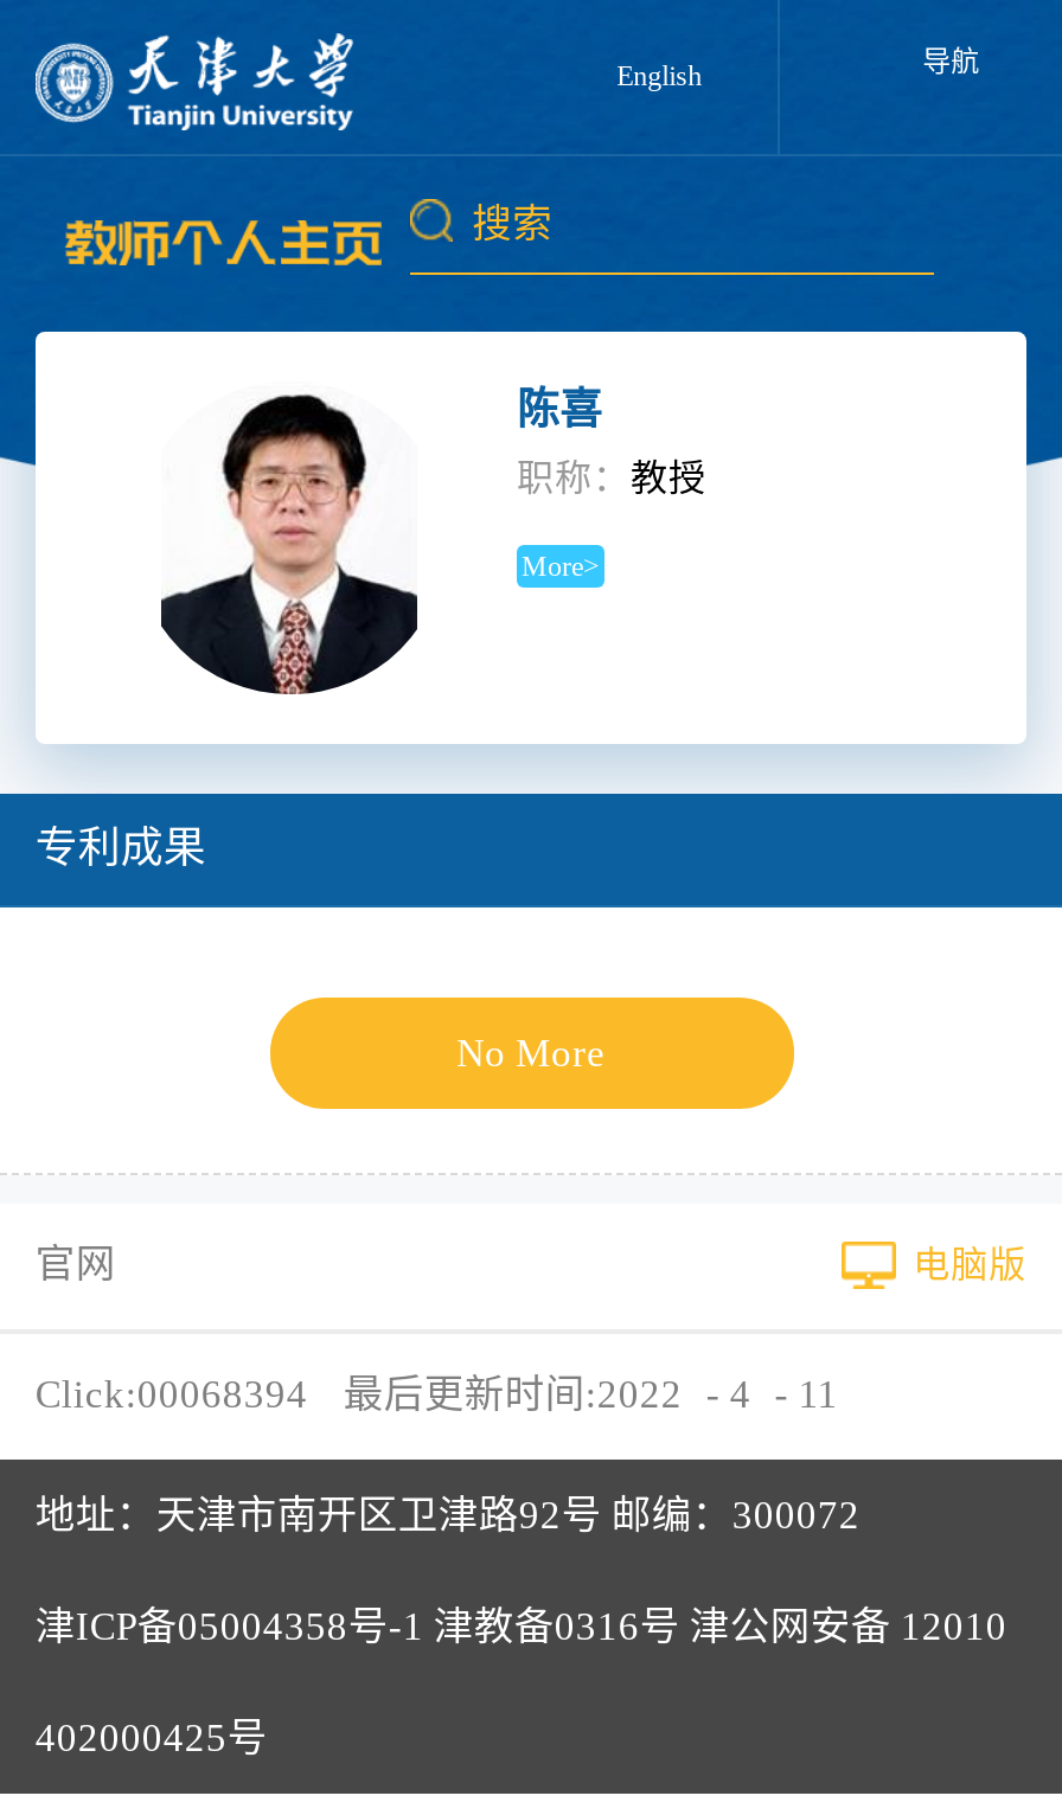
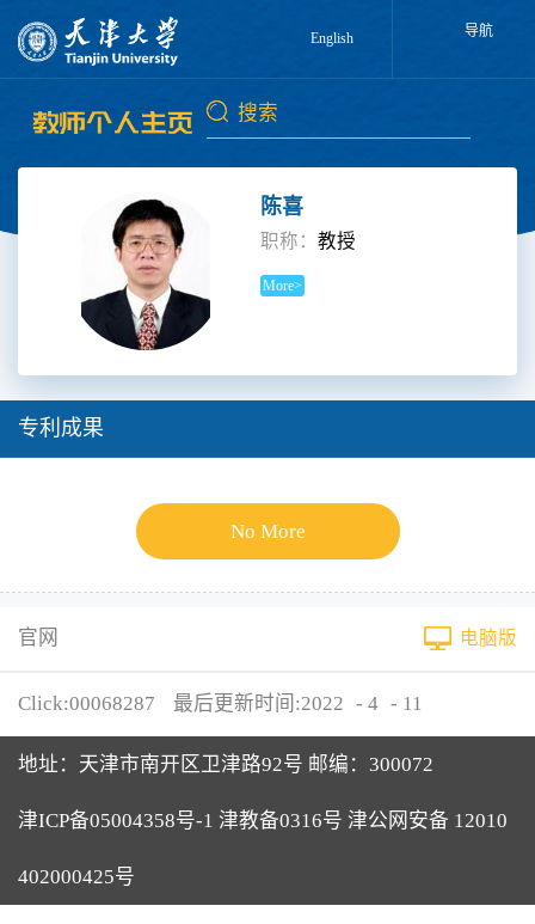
[35,1372,839,1417] Click:00068394 最后更新时间:2022 - 4 - 11 -> [18,692,423,715] Click:00068287 最后更新时间:2022 - 4 - 11

